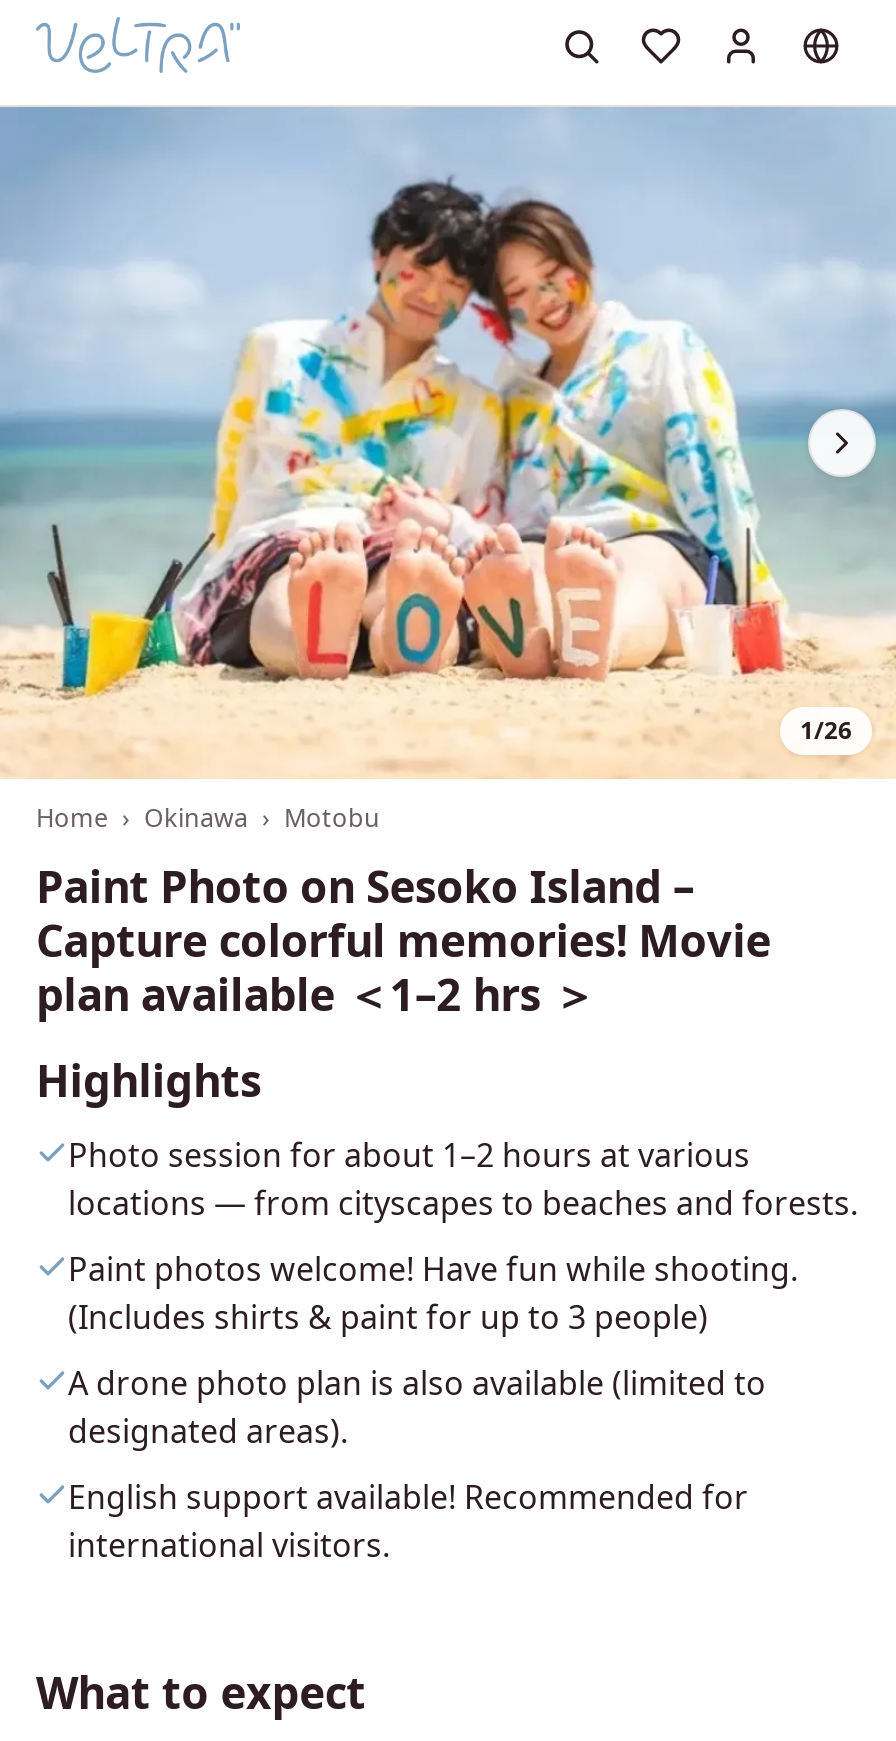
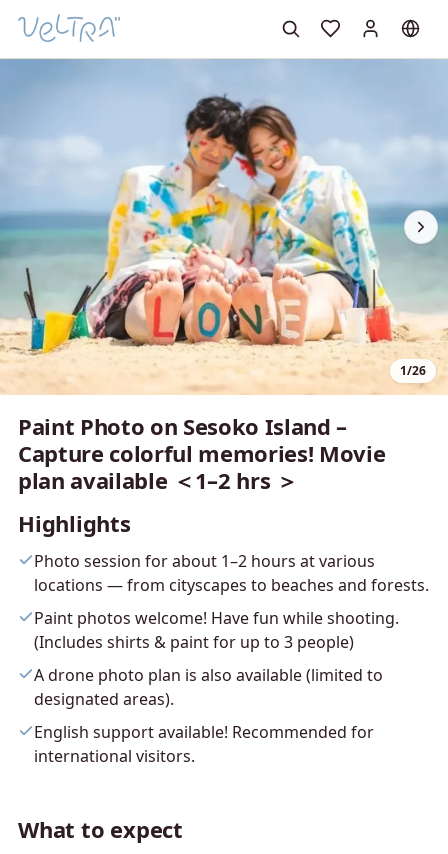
[36,801,380,835] Home | Okinawa | Motobu -> none

